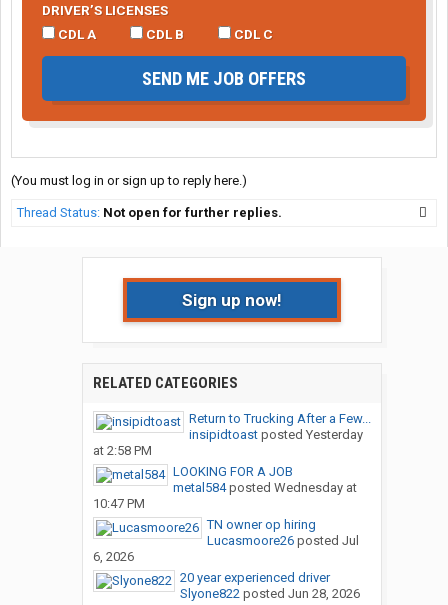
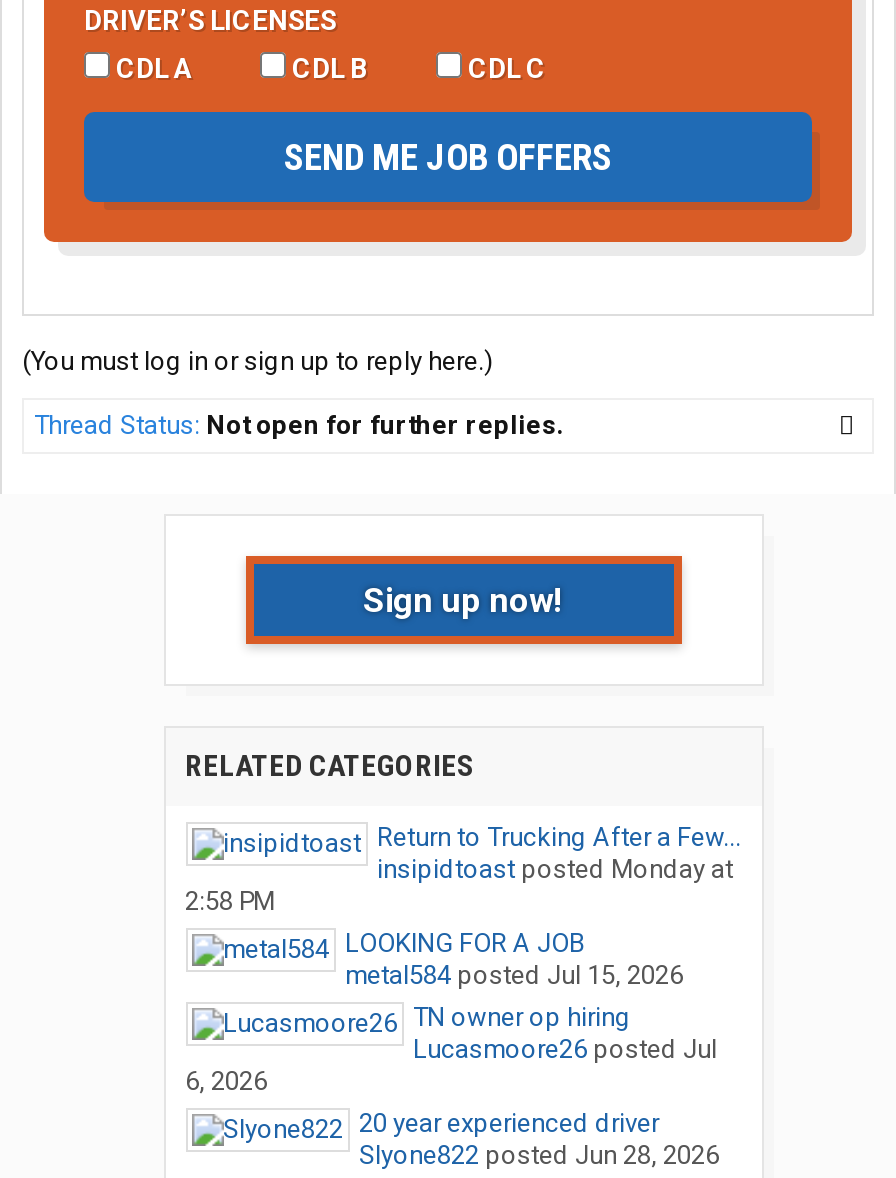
[92,427,362,458] insipidtoast posted Yesterday | at 2:58 PM -> [185,854,733,916] insipidtoast posted Monday at | 2:58 PM
[92,480,356,511] metal584 posted Wednesday at | 10:47 PM -> [345,960,683,990] metal584 posted Jul 15, 2026

